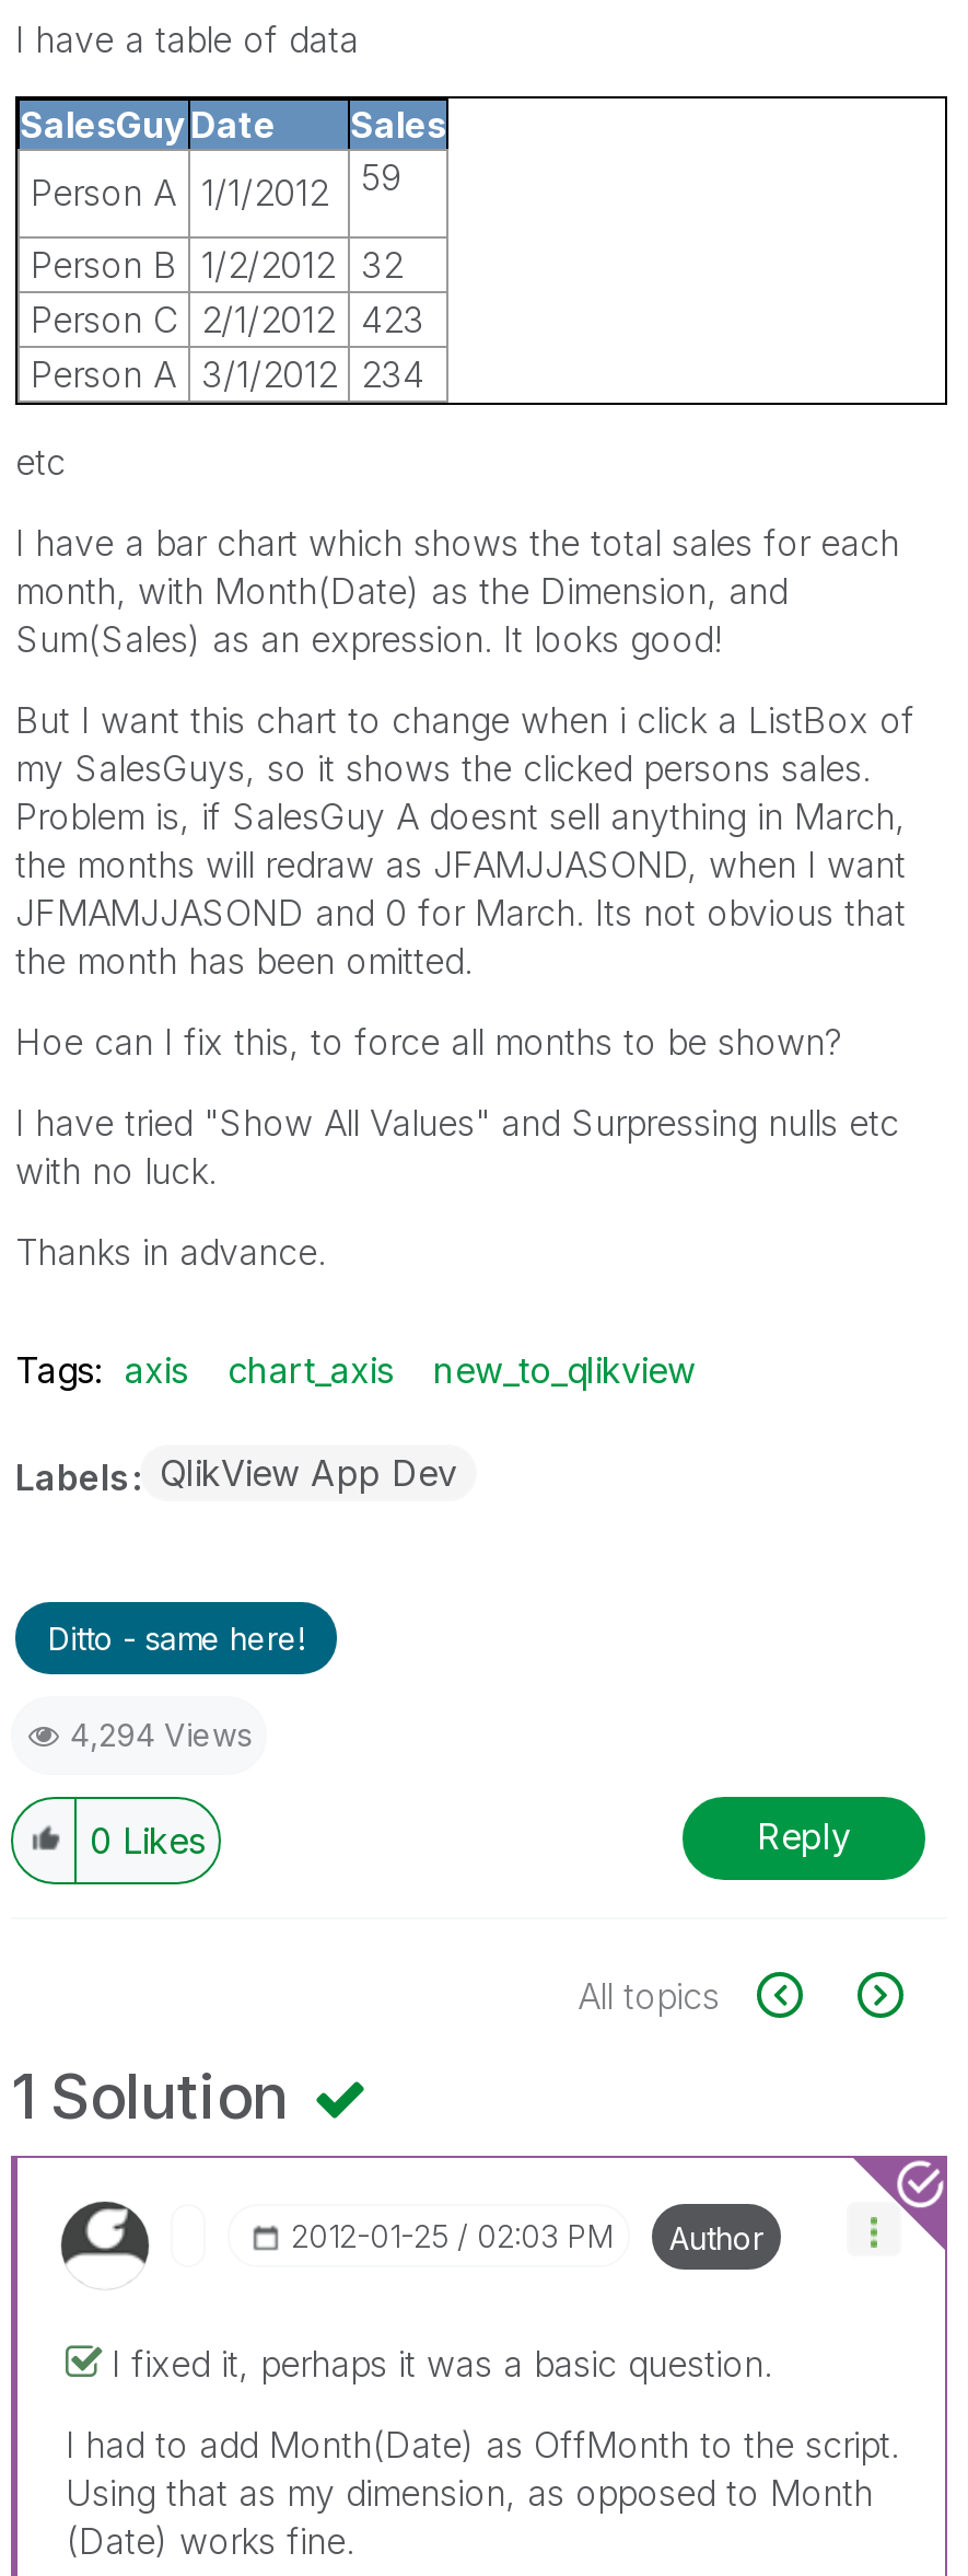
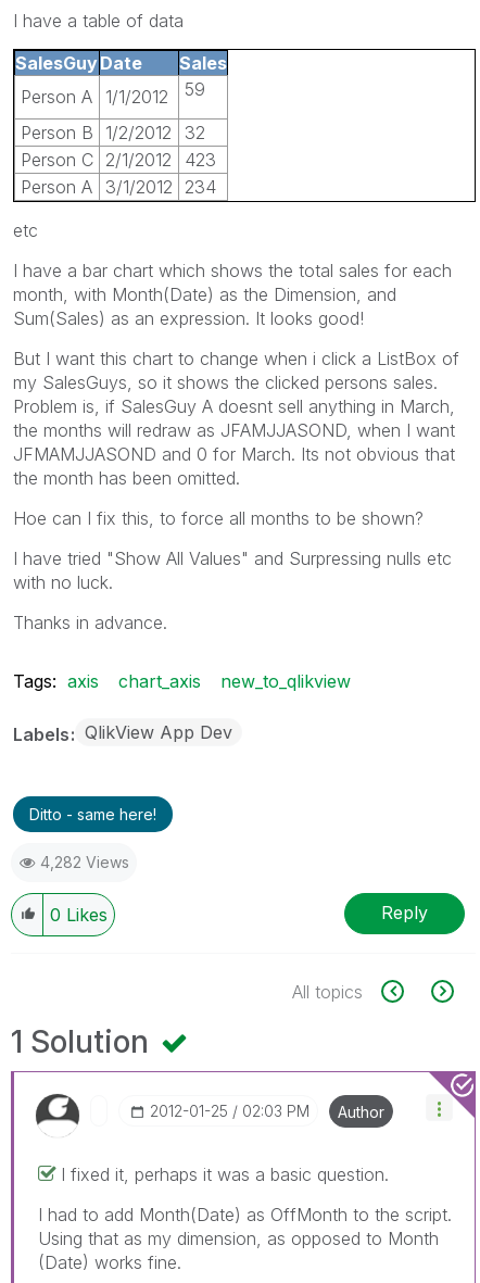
[70,1715,252,1752] 4,294 Views -> [40,852,129,871] 4,282 Views

